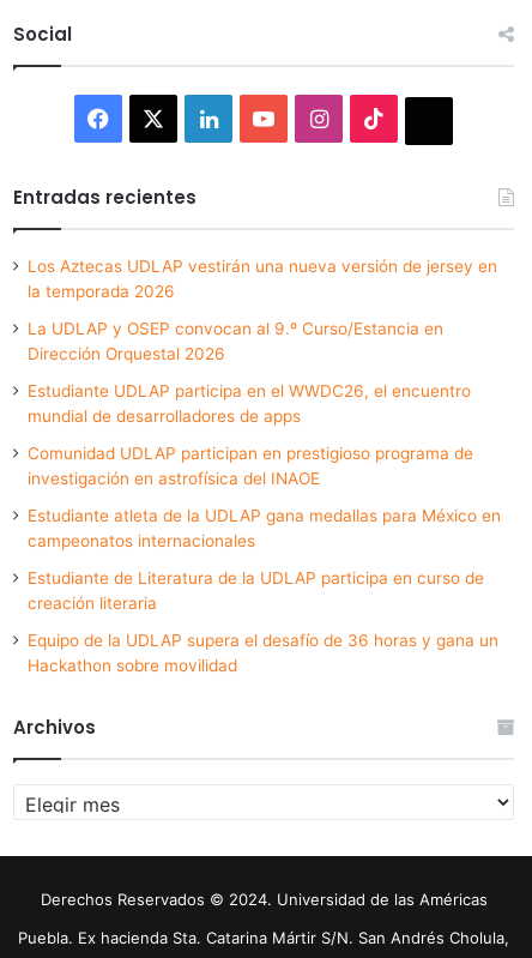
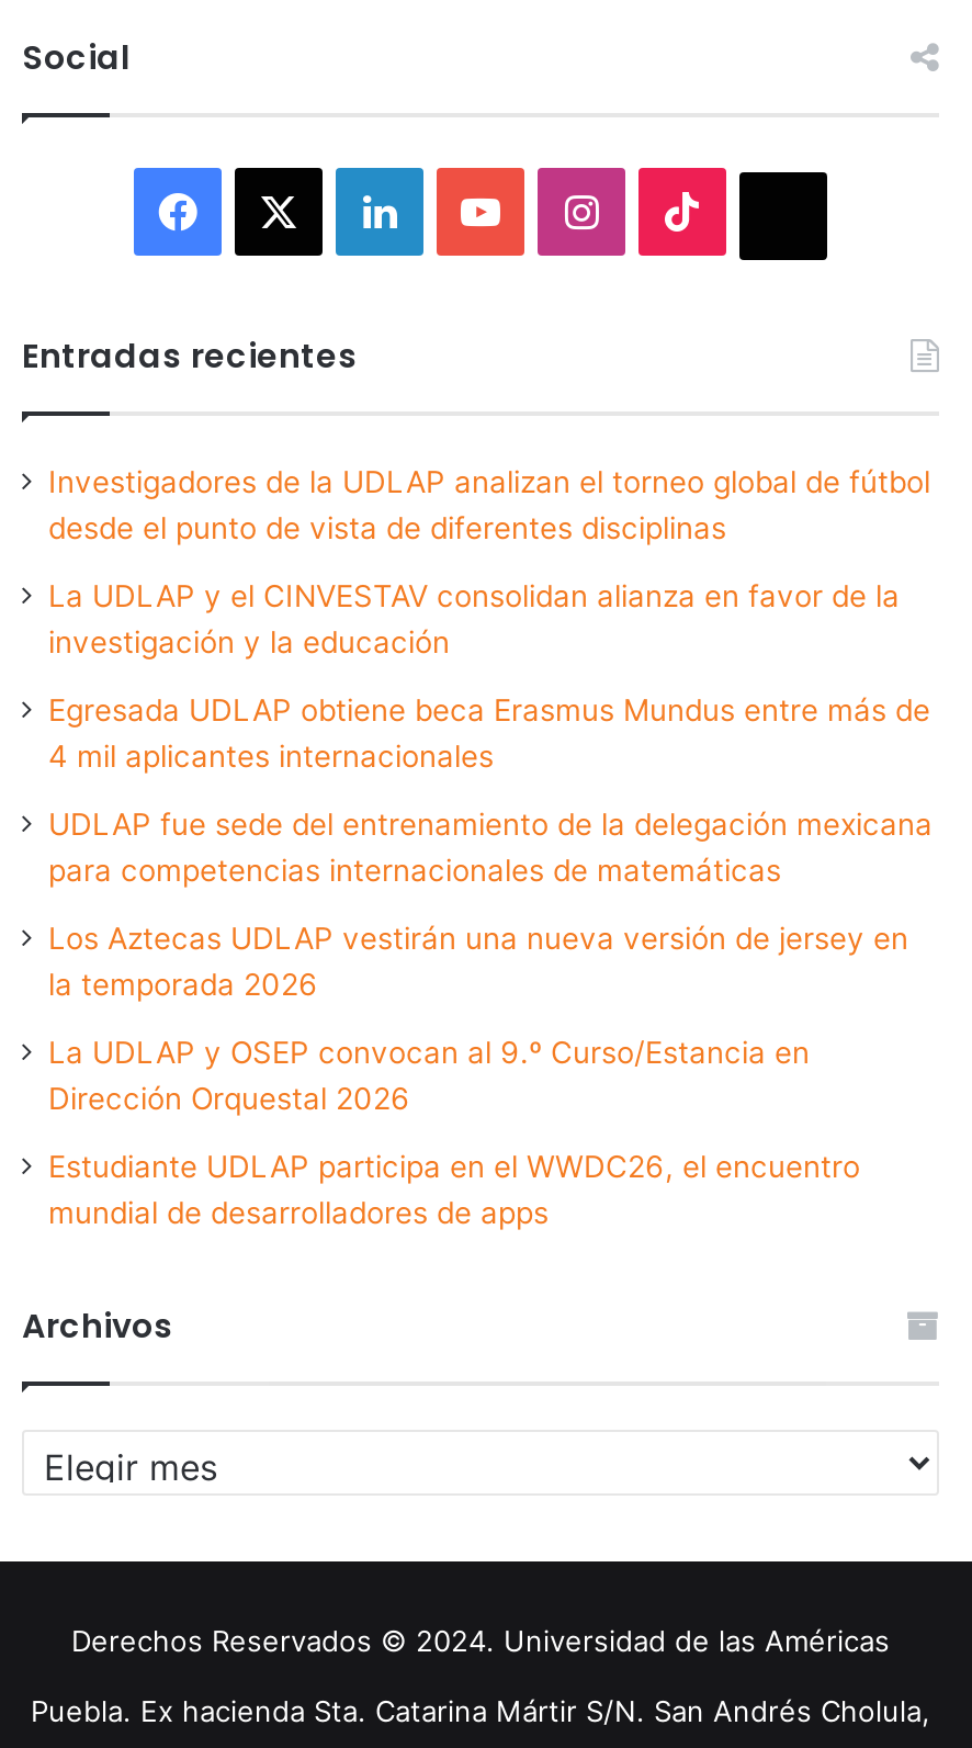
none -> [48,464,933,887] Investigadores de la UDLAP analizan el torneo global de fútbol | desde el punto de vista de diferentes disciplinas | La UDLAP y el CINVESTAV consolidan alianza en favor de la | investigación y la educación | Egresada UDLAP obtiene beca Erasmus Mundus entre más de | 4 mil aplicantes internacionales | UDLAP fue sede del entrenamiento de la delegación mexicana | para competencias internacionales de matemáticas
moved [28,256,497,426] -> [48,920,908,1230]: Los Aztecas UDLAP vestirán una nueva versión de jersey en | la temporada 2026 | La UDLAP y OSEP convocan al 9.º Curso/Estancia en | Dirección Orquestal 2026 | Estudiante UDLAP participa en el WWDC26, el encuentro | mundial de desarrolladores de apps
[28,444,501,675] Comunidad UDLAP participan en prestigioso programa de | investigación en astrofísica del INAOE | Estudiante atleta de la UDLAP gana medallas para México en | campeonatos internacionales | Estudiante de Literatura de la UDLAP participa en curso de | creación literaria | Equipo de la UDLAP supera el desafío de 36 horas y gana un | Hackathon sobre movilidad -> none

